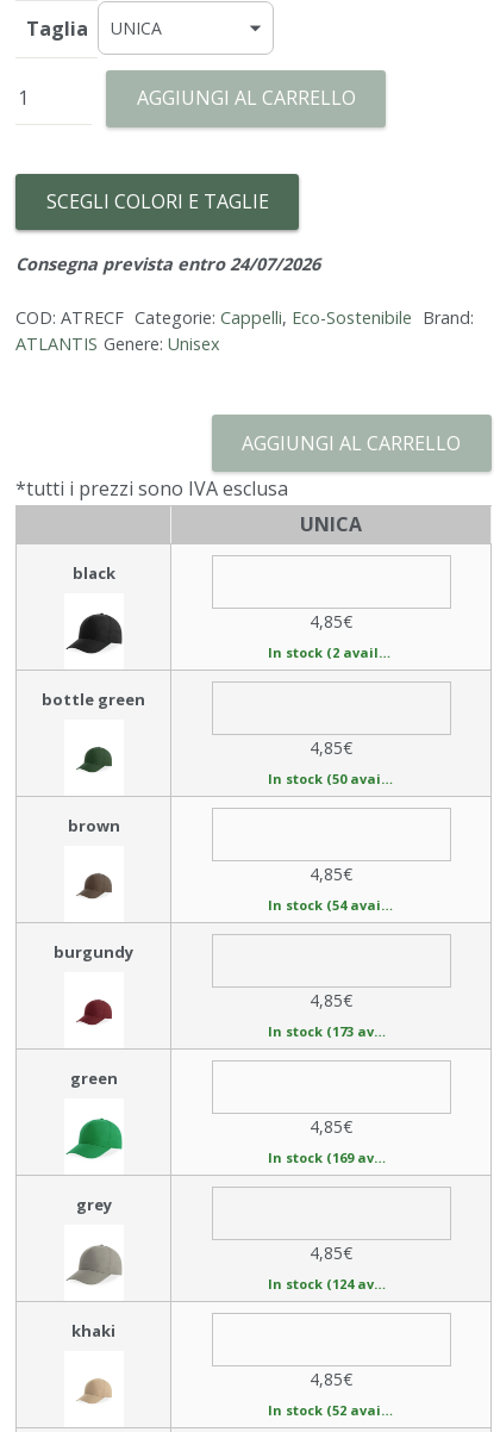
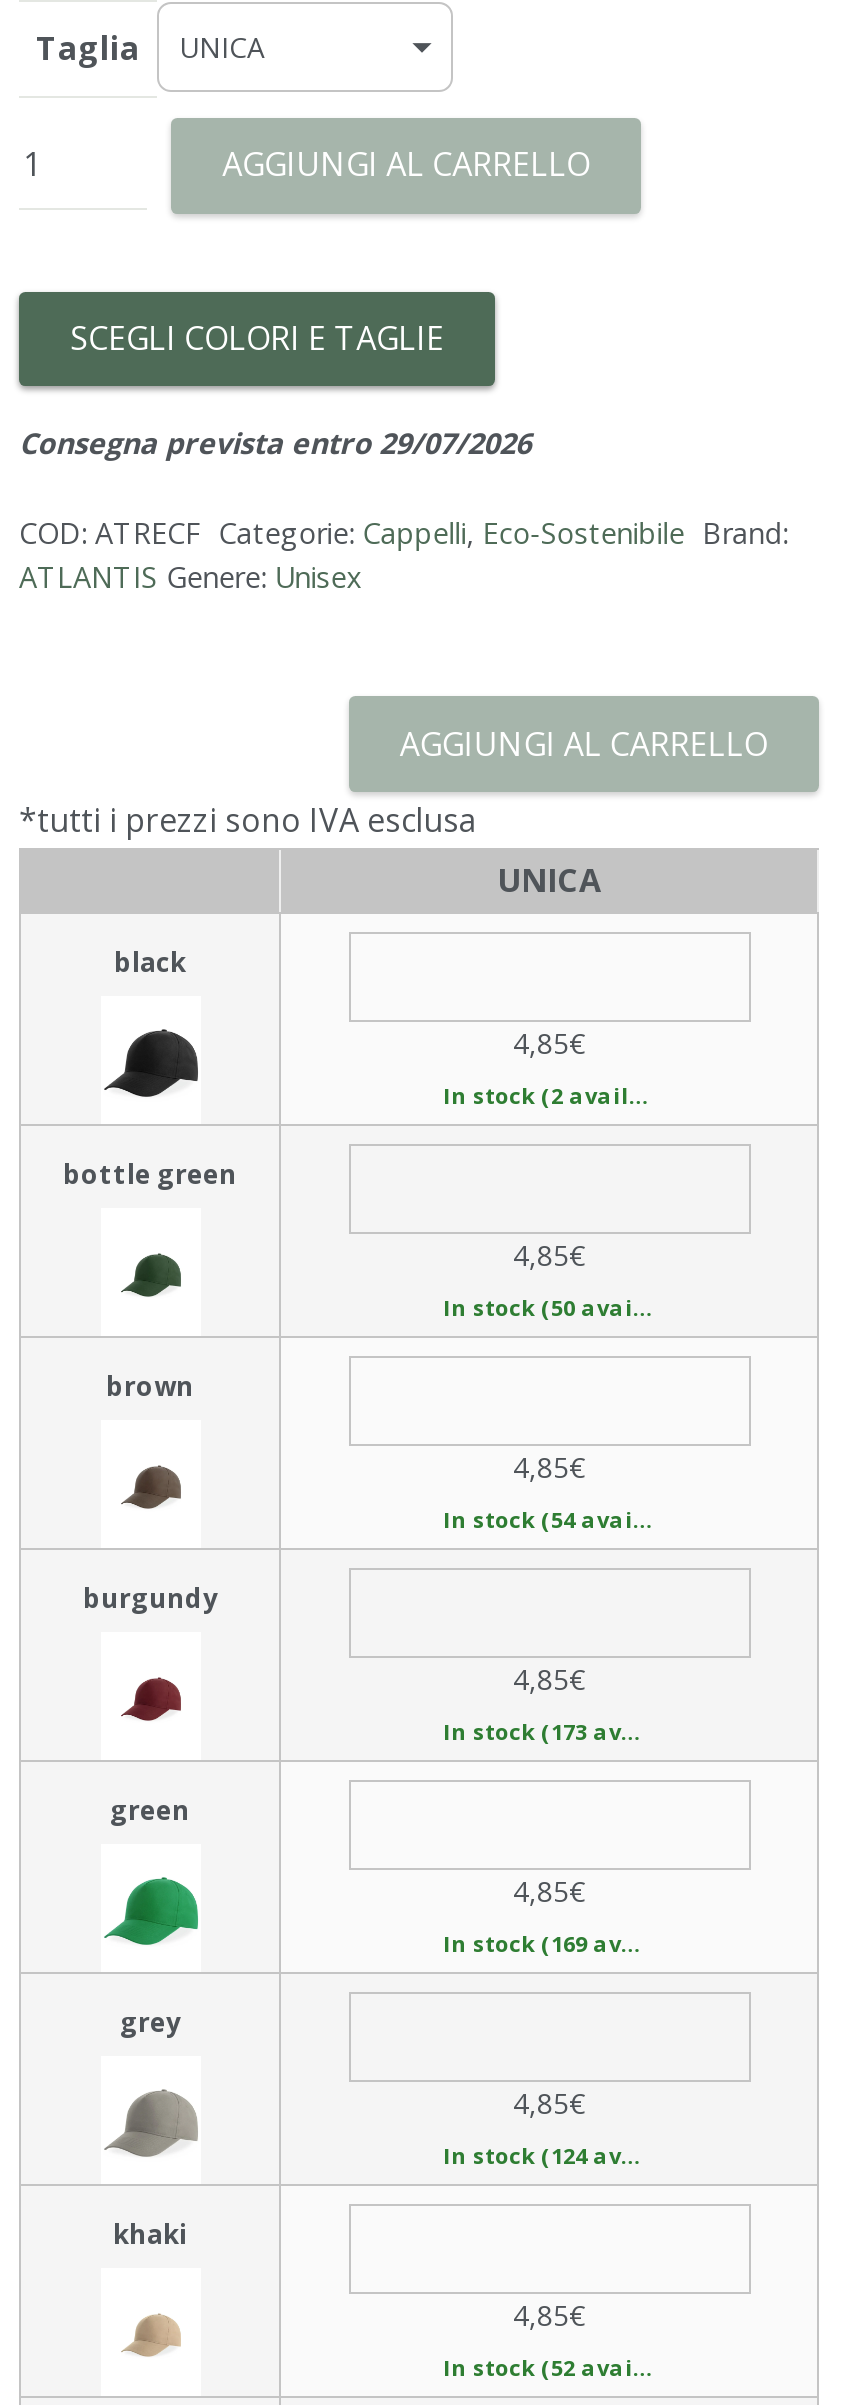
[15,253,320,276] Consegna prevista entro 24/07/2026 -> [19,425,531,463] Consegna prevista entro 29/07/2026

